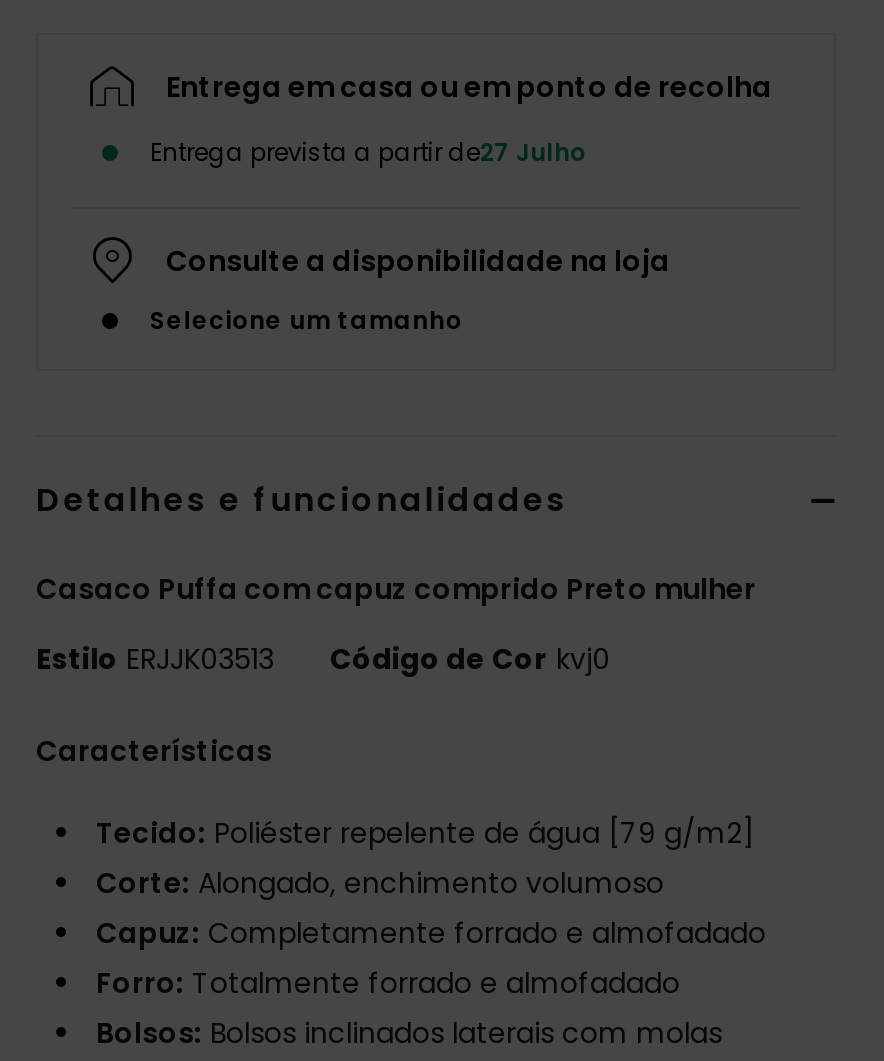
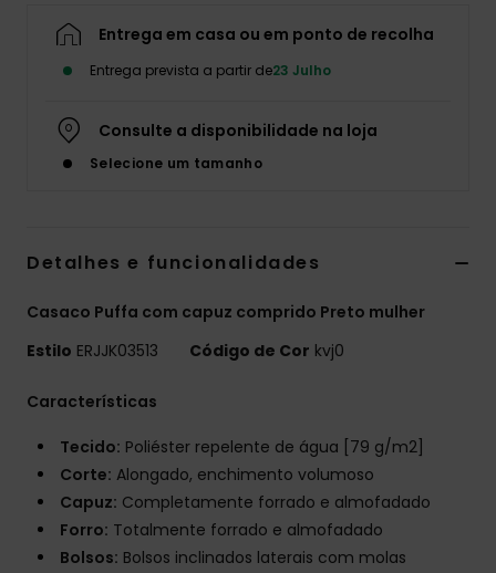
[150,135,586,169] Entrega prevista a partir de27 Julho -> [90,61,331,80] Entrega prevista a partir de23 Julho

